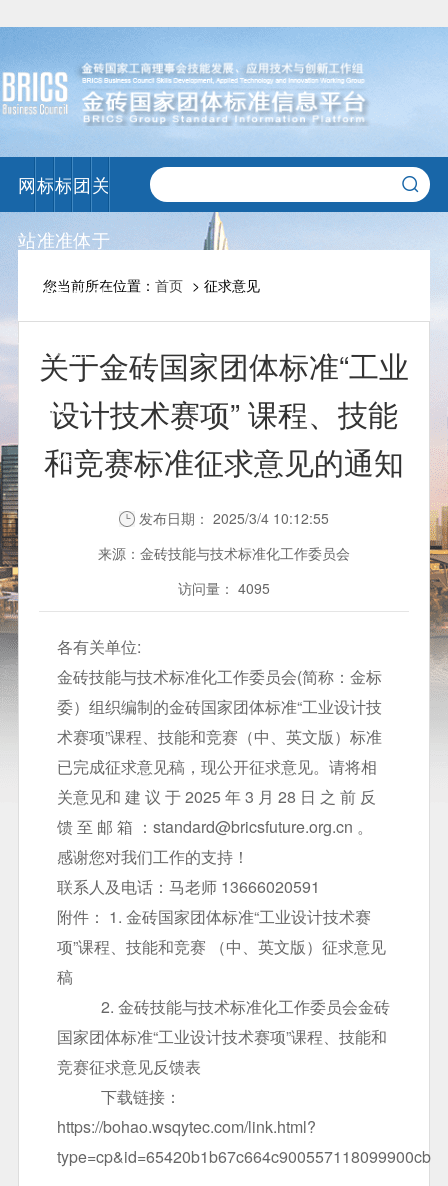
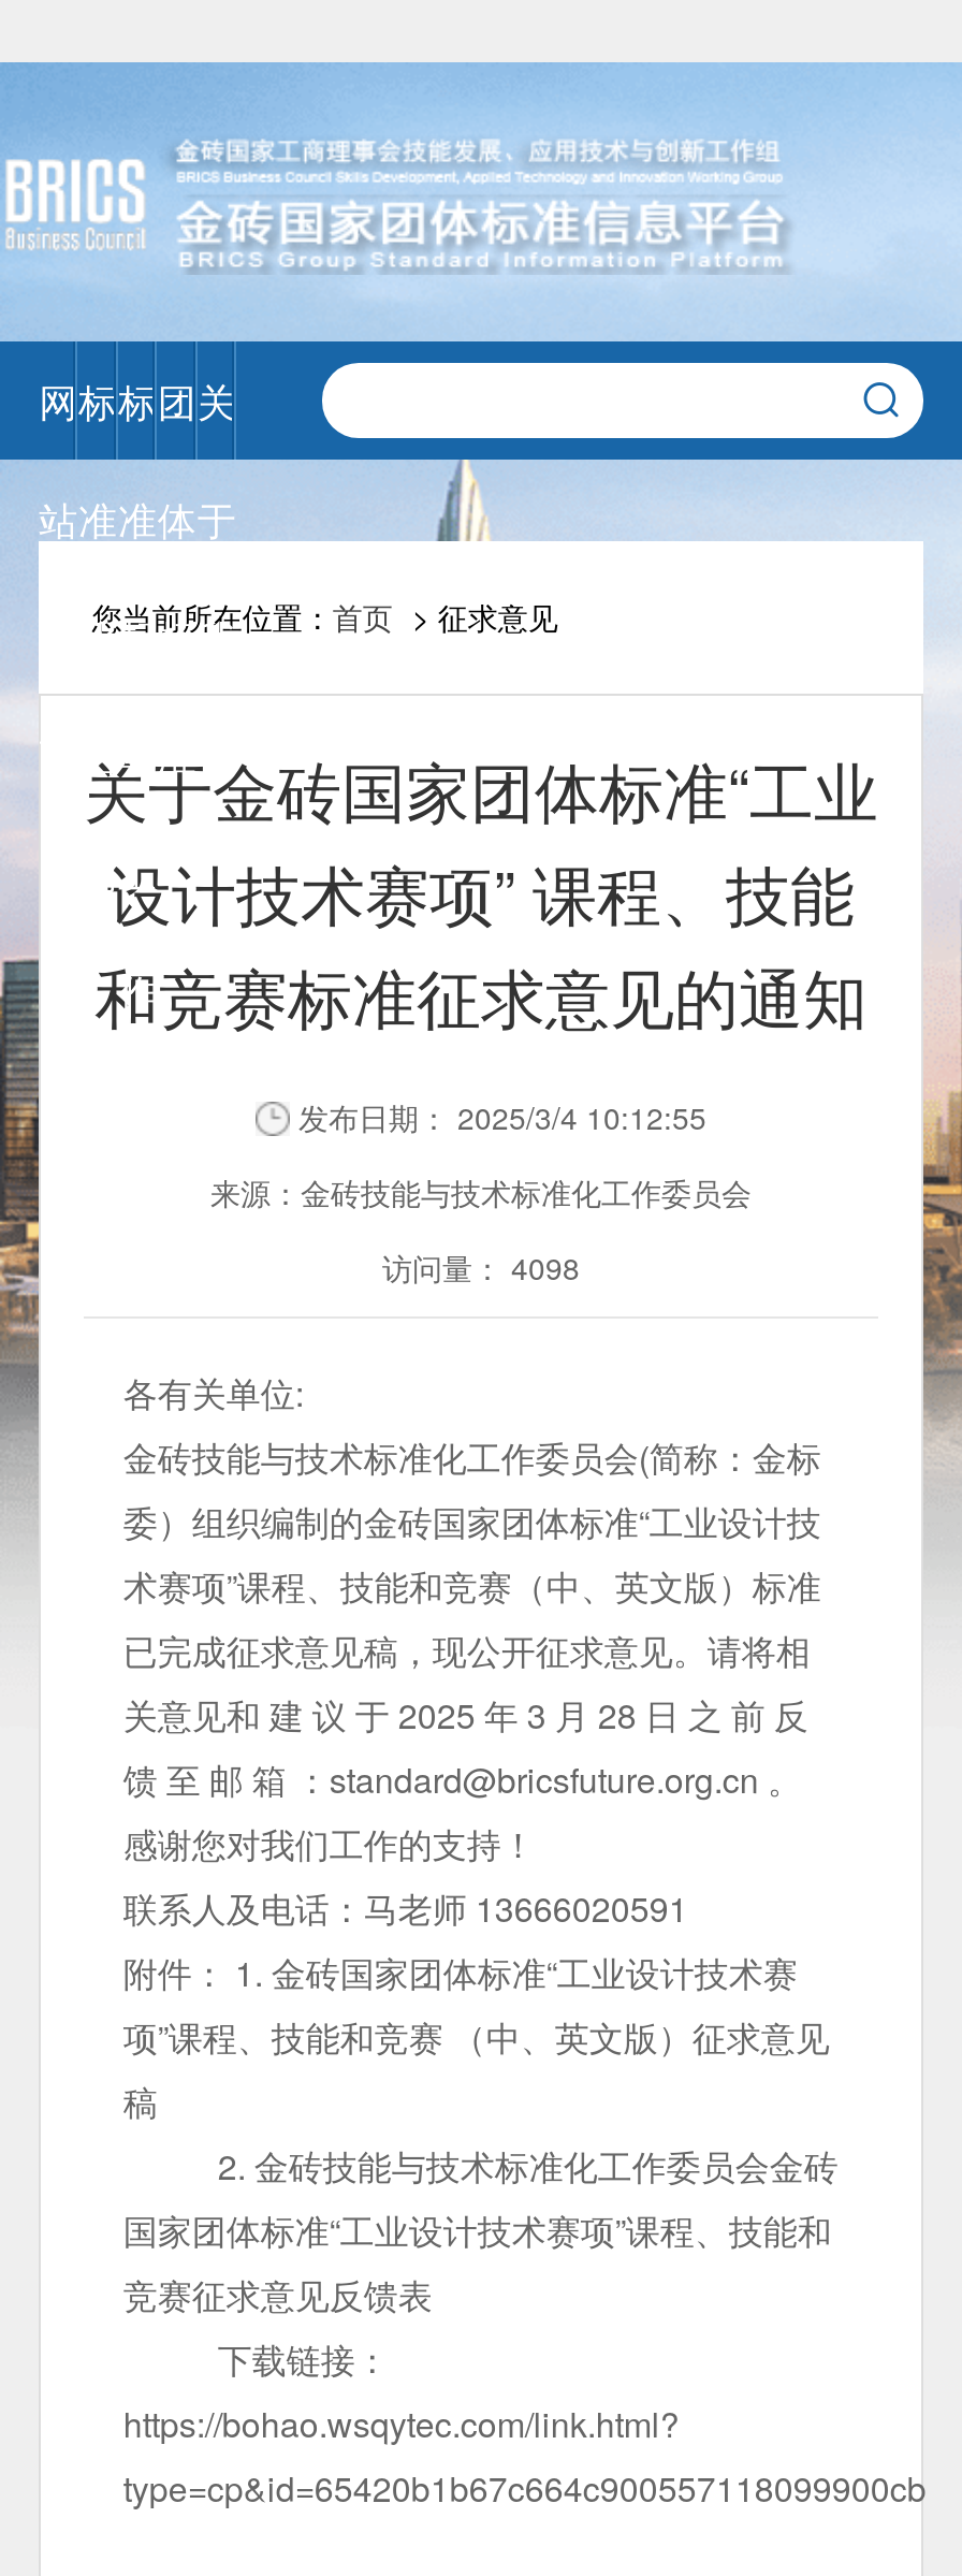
[178,578,270,598] 访问量：4095 -> [382,1246,580,1289] 访问量：4098

